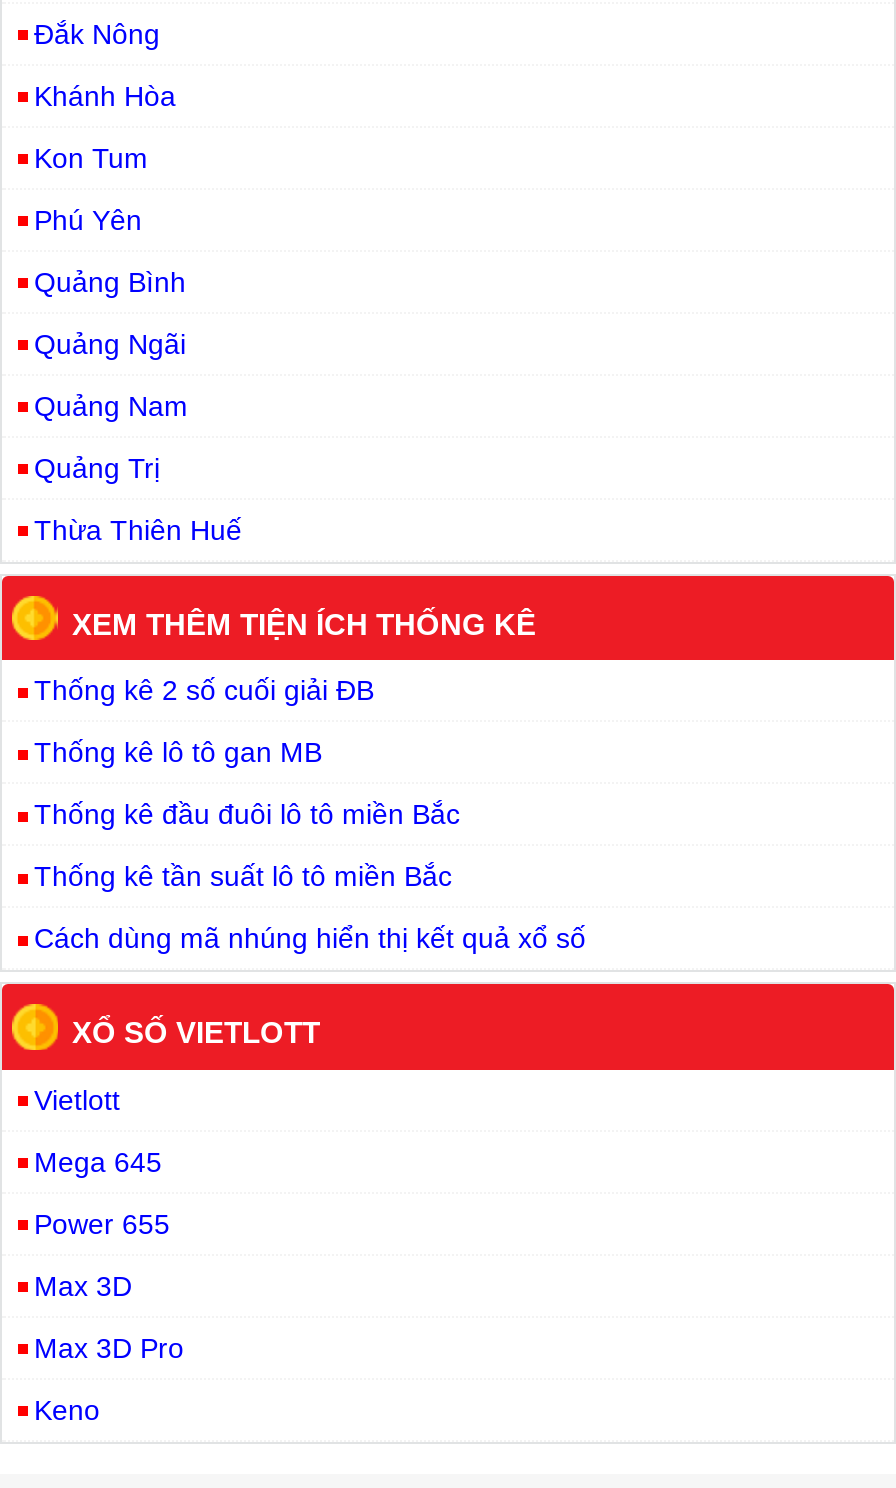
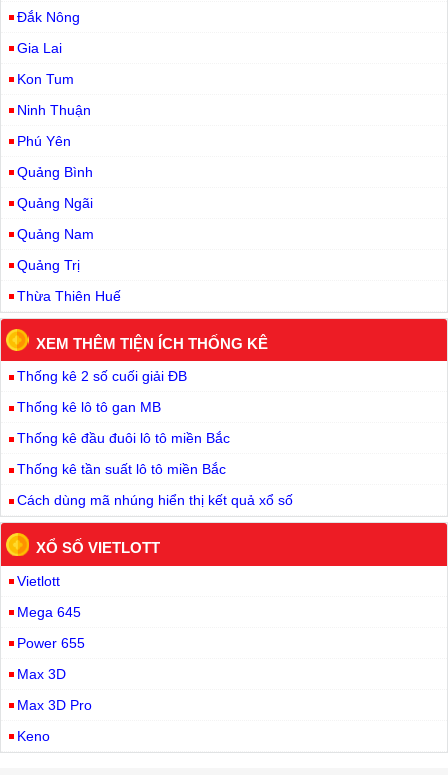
[34,80,176,112] Khánh Hòa -> [17,40,62,56] Gia Lai
none -> [17,102,91,118] Ninh Thuận

